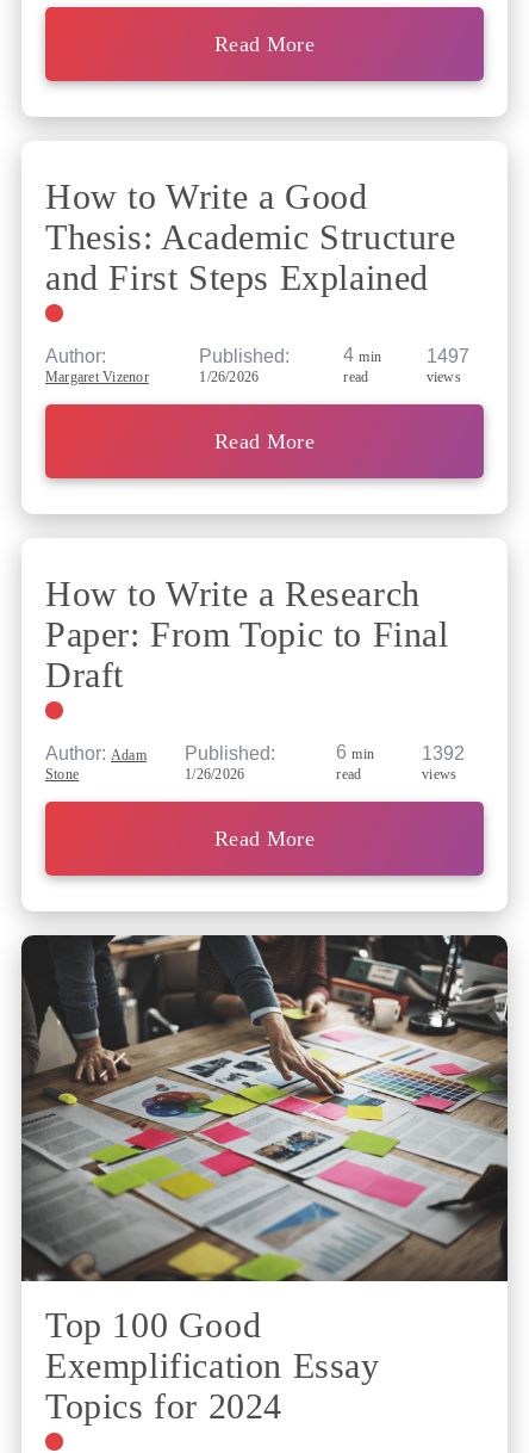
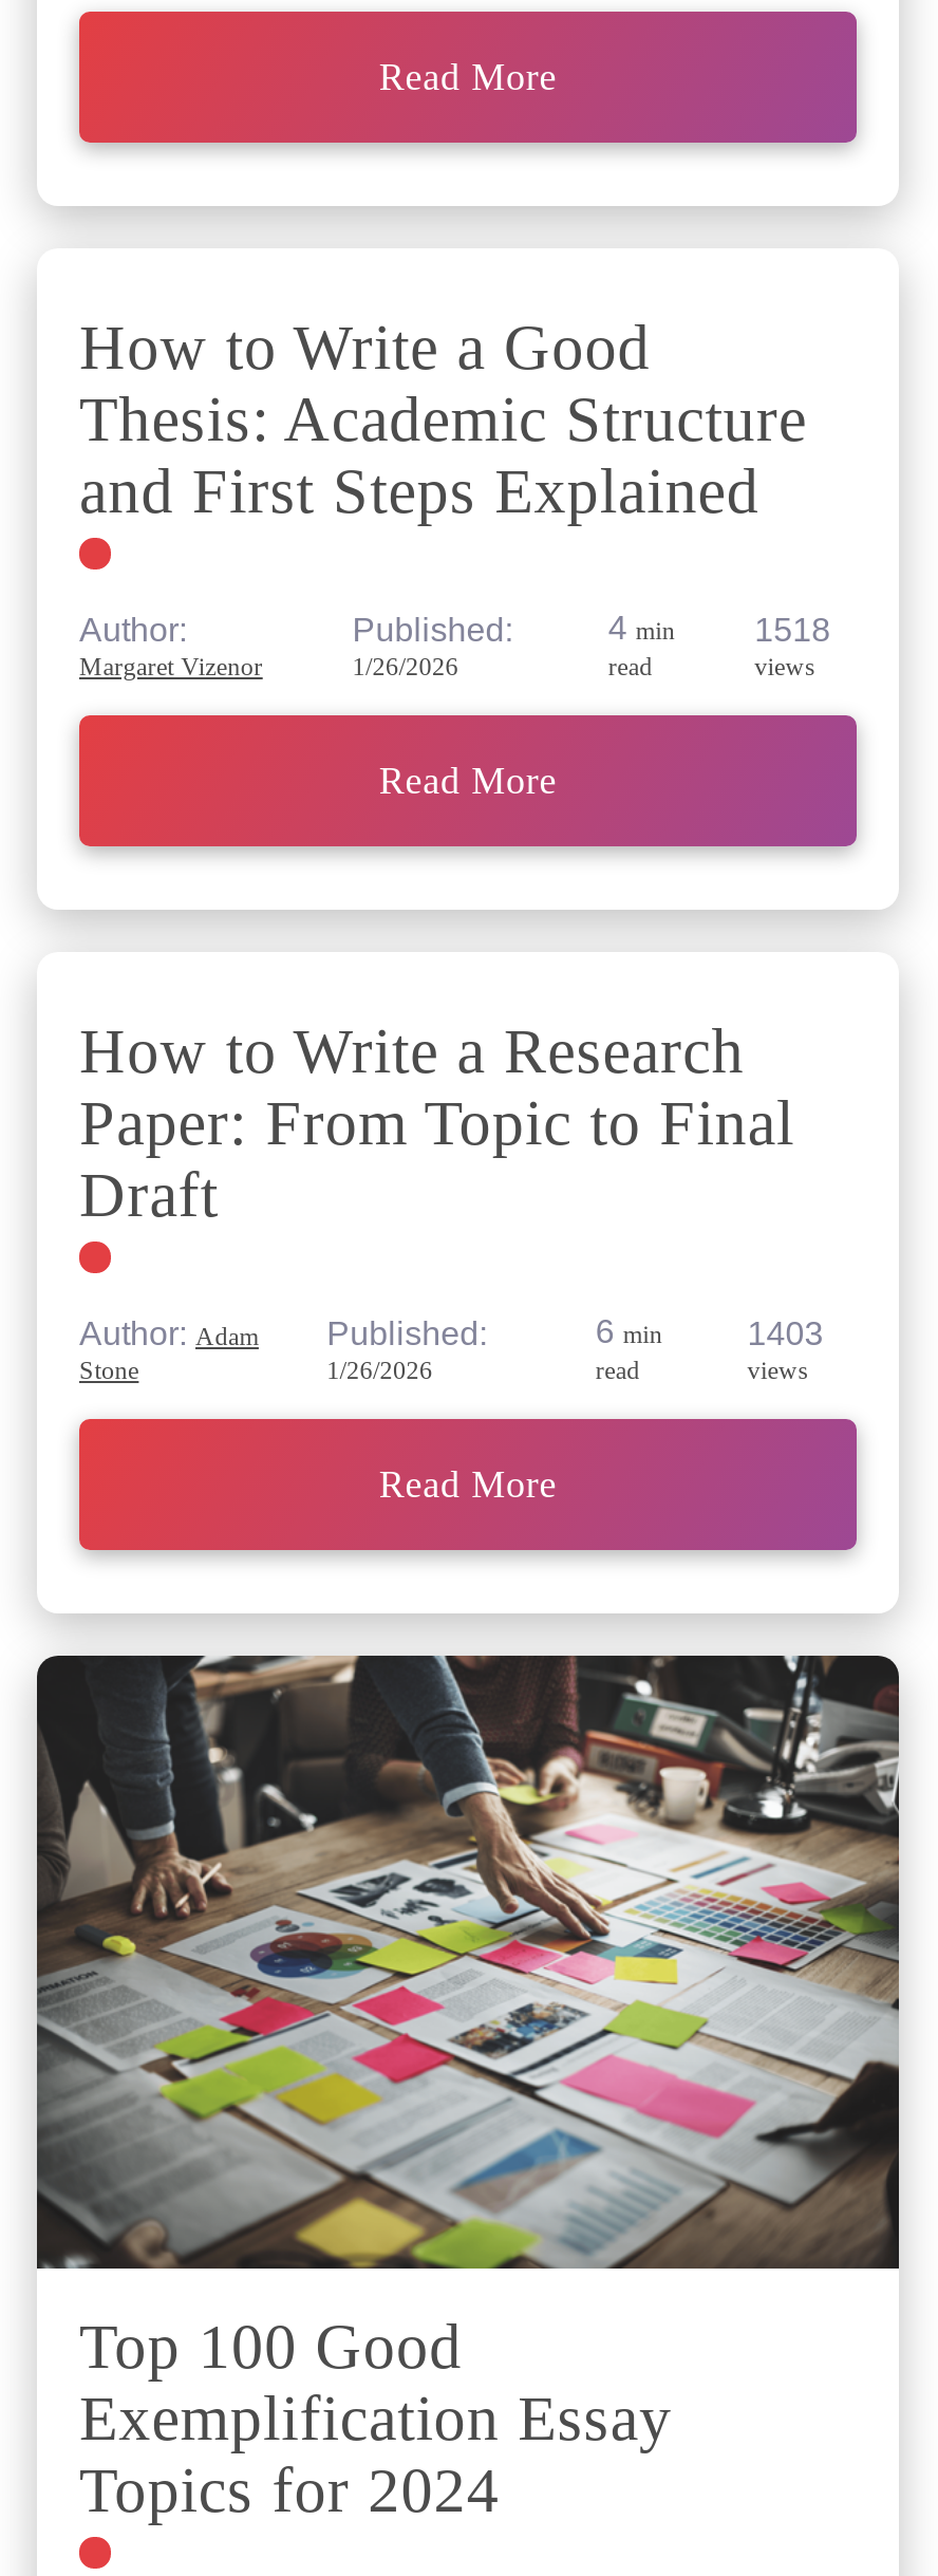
[426,345,469,366] 1497 -> [754,611,830,647] 1518
[422,743,465,763] 1392 -> [747,1314,823,1350] 1403

